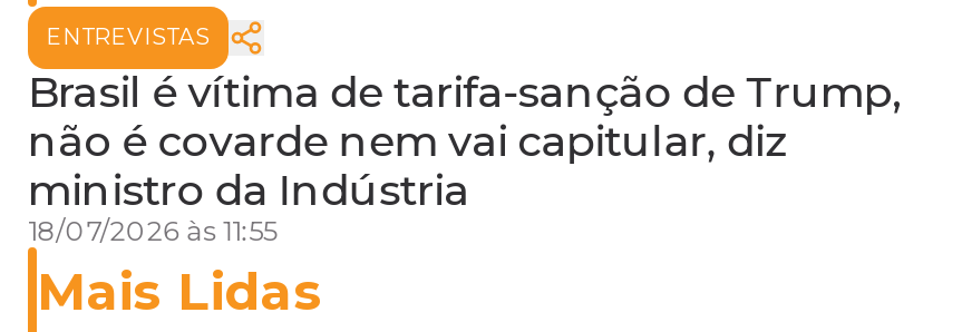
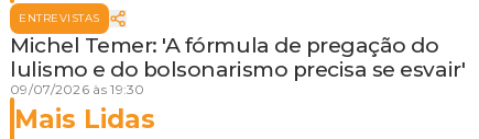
[28,68,902,248] Brasil é vítima de tarifa-sanção de Trump, | não é covarde nem vai capitular, diz | ministro da Indústria | 18/07/2026 às 11:55 -> [10,33,465,98] Michel Temer: 'A fórmula de pregação do | lulismo e do bolsonarismo precisa se esvair' | 09/07/2026 às 19:30

